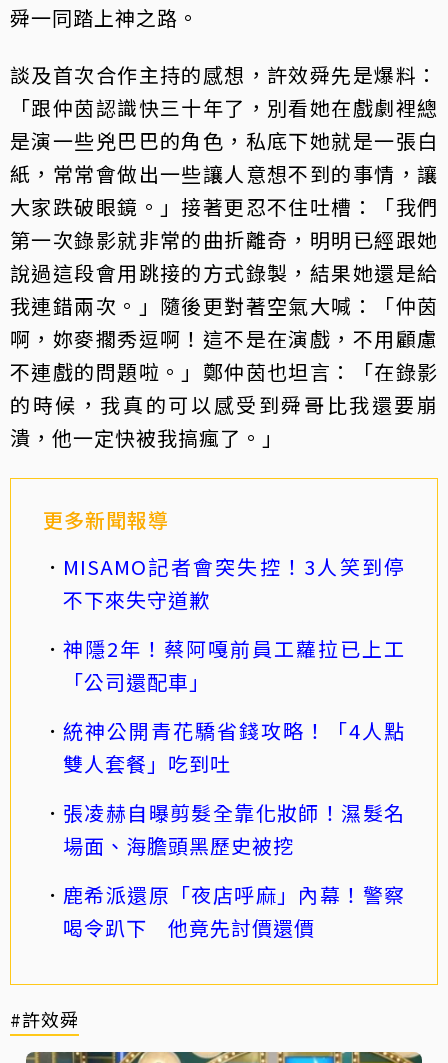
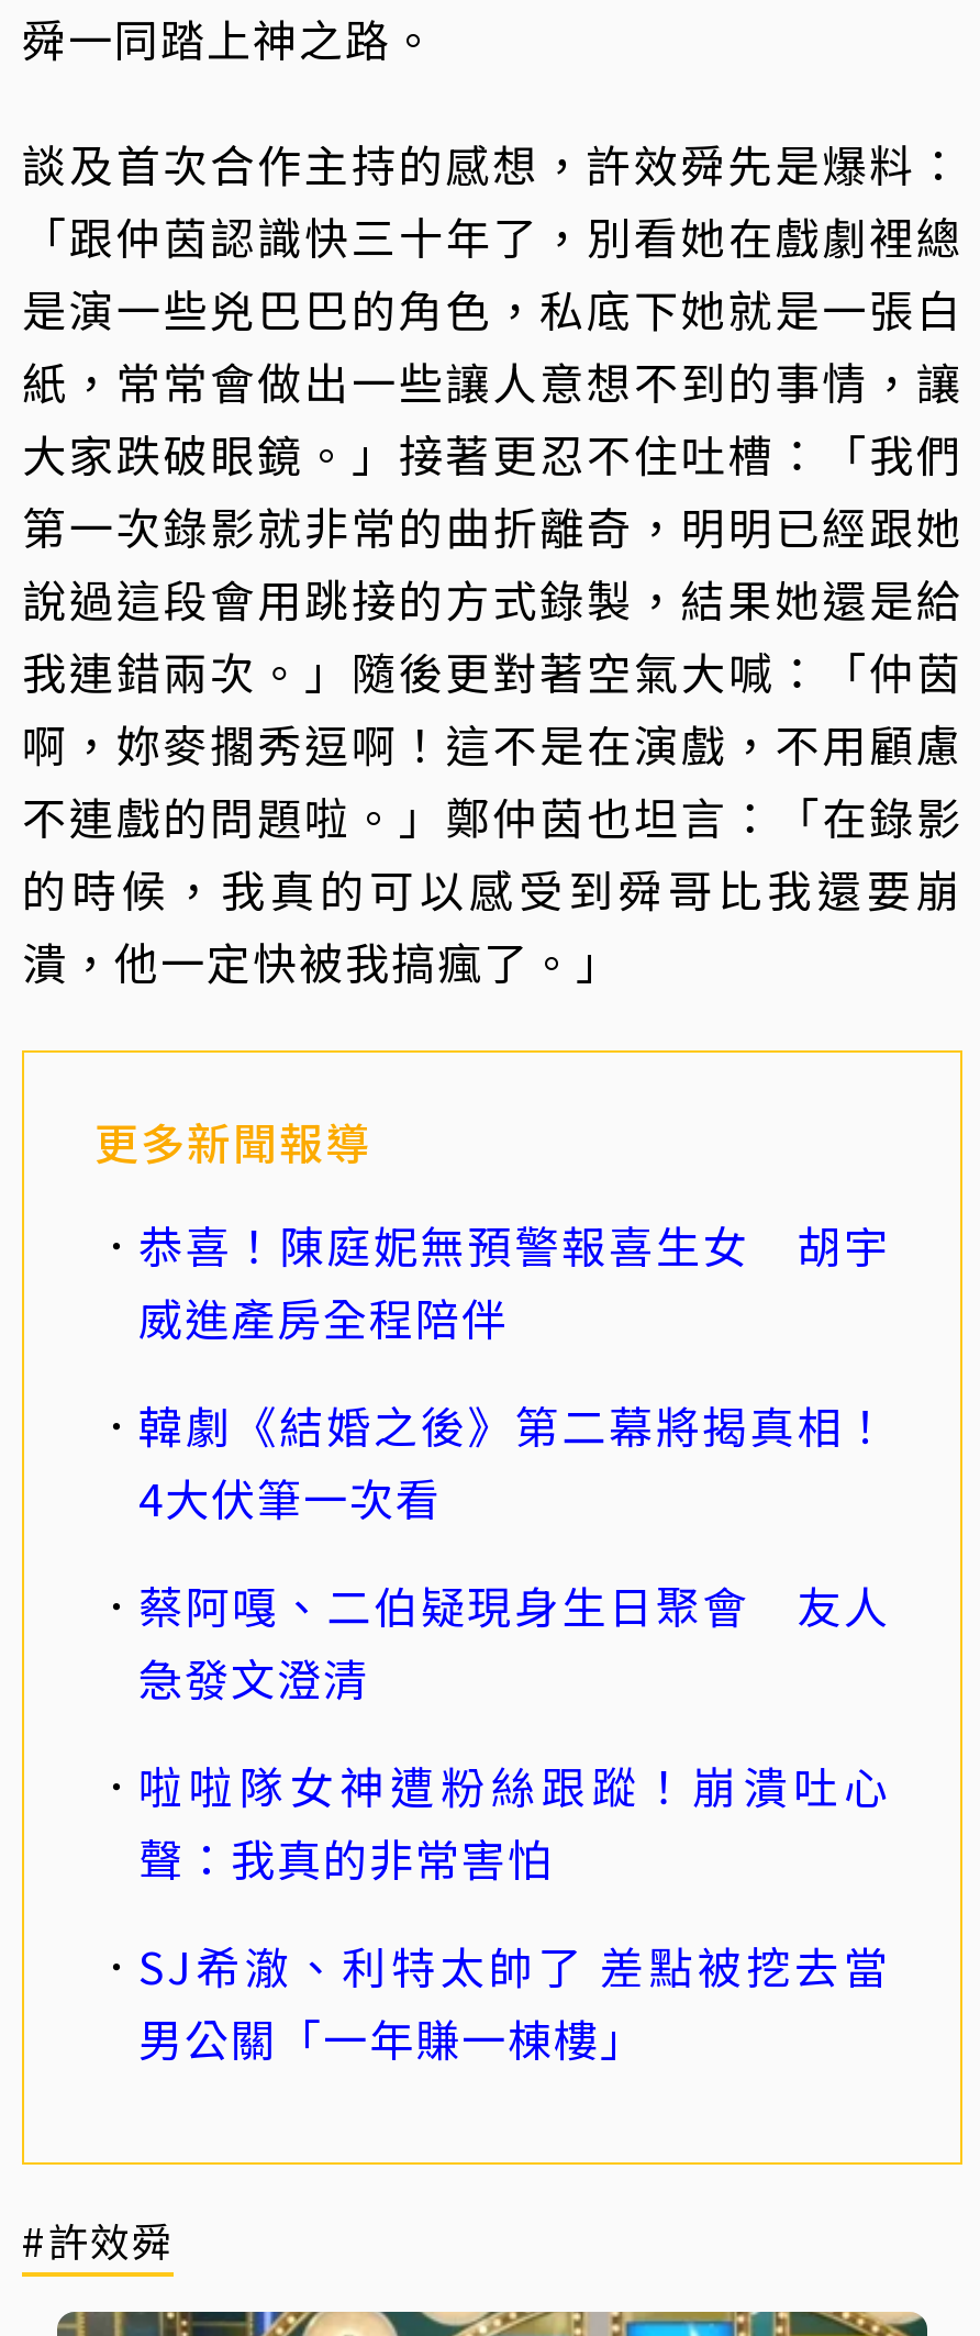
[63,552,405,614] MISAMO記者會突失控！3人笑到停 | 不下來失守道歉 -> [138,1213,890,1349] 恭喜！陳庭妮無預警報喜生女 胡宇 | 威進產房全程陪伴
[63,634,405,696] 神隱2年！蔡阿嘎前員工蘿拉已上工 | 「公司還配車」 -> [138,1393,890,1529] 韓劇《結婚之後》第二幕將揭真相！ | 4大伏筆一次看
[63,716,405,778] 統神公開青花驕省錢攻略！「4人點 | 雙人套餐」吃到吐 -> [138,1573,890,1709] 蔡阿嘎、二伯疑現身生日聚會 友人 | 急發文澄清
[63,798,405,860] 張凌赫自曝剪髮全靠化妝師！濕髮名 | 場面、海膽頭黑歷史被挖 -> [138,1753,890,1890] 啦啦隊女神遭粉絲跟蹤！崩潰吐心 | 聲：我真的非常害怕
[63,880,405,942] 鹿希派還原「夜店呼麻」內幕！警察 | 喝令趴下 他竟先討價還價 -> [138,1934,890,2070] SJ希澈、利特太帥了 差點被挖去當 | 男公關「一年賺一棟樓」

